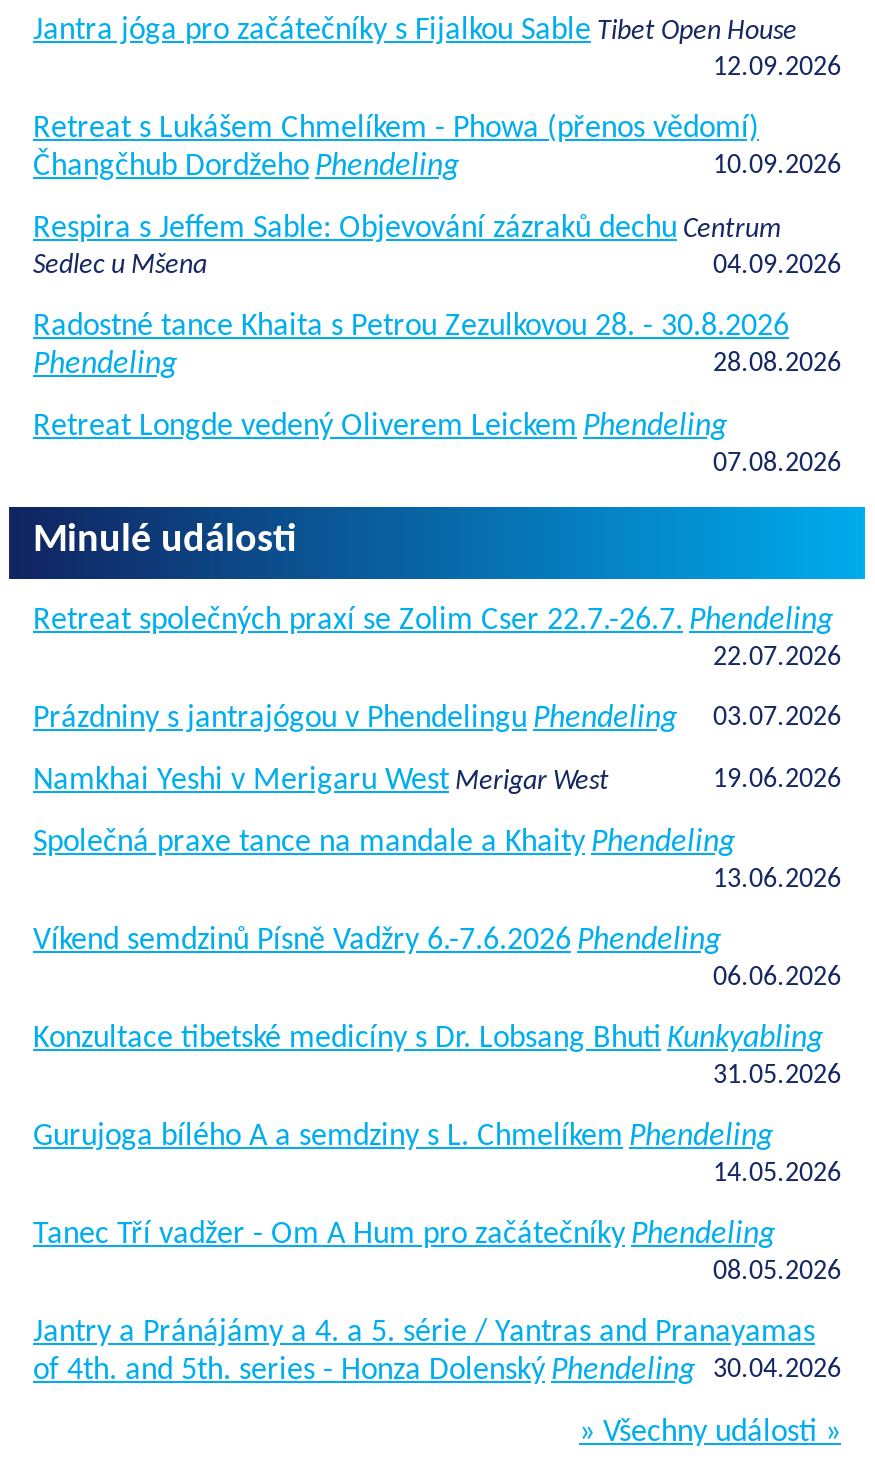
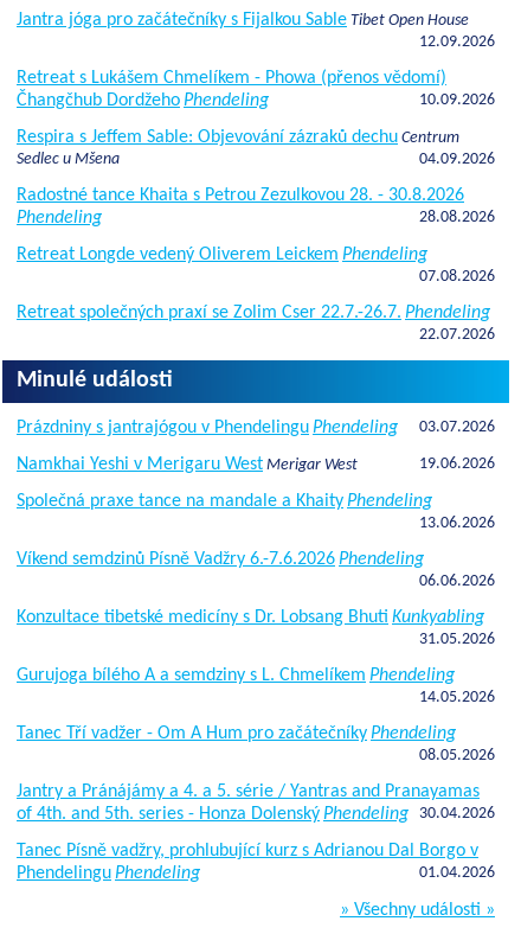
moved [33,520,297,560] -> [17,368,173,392]: Minulé události
moved [33,604,841,672] -> [17,303,495,343]: Retreat společných praxí se Zolim Cser 22.7.-26.7. Phendeling | 22.07.2026
none -> [17,841,495,883] Tanec Písně vadžry, prohlubující kurz s Adrianou Dal Borgo v | Phendelingu Phendeling | 01.04.2026

